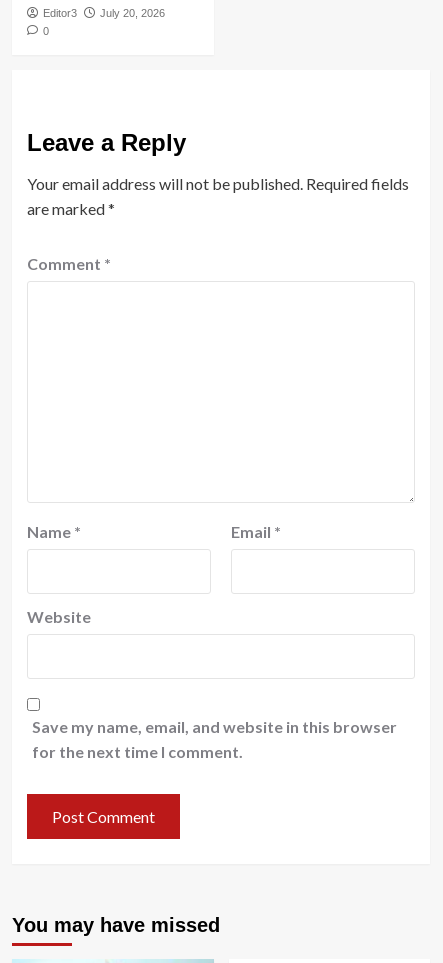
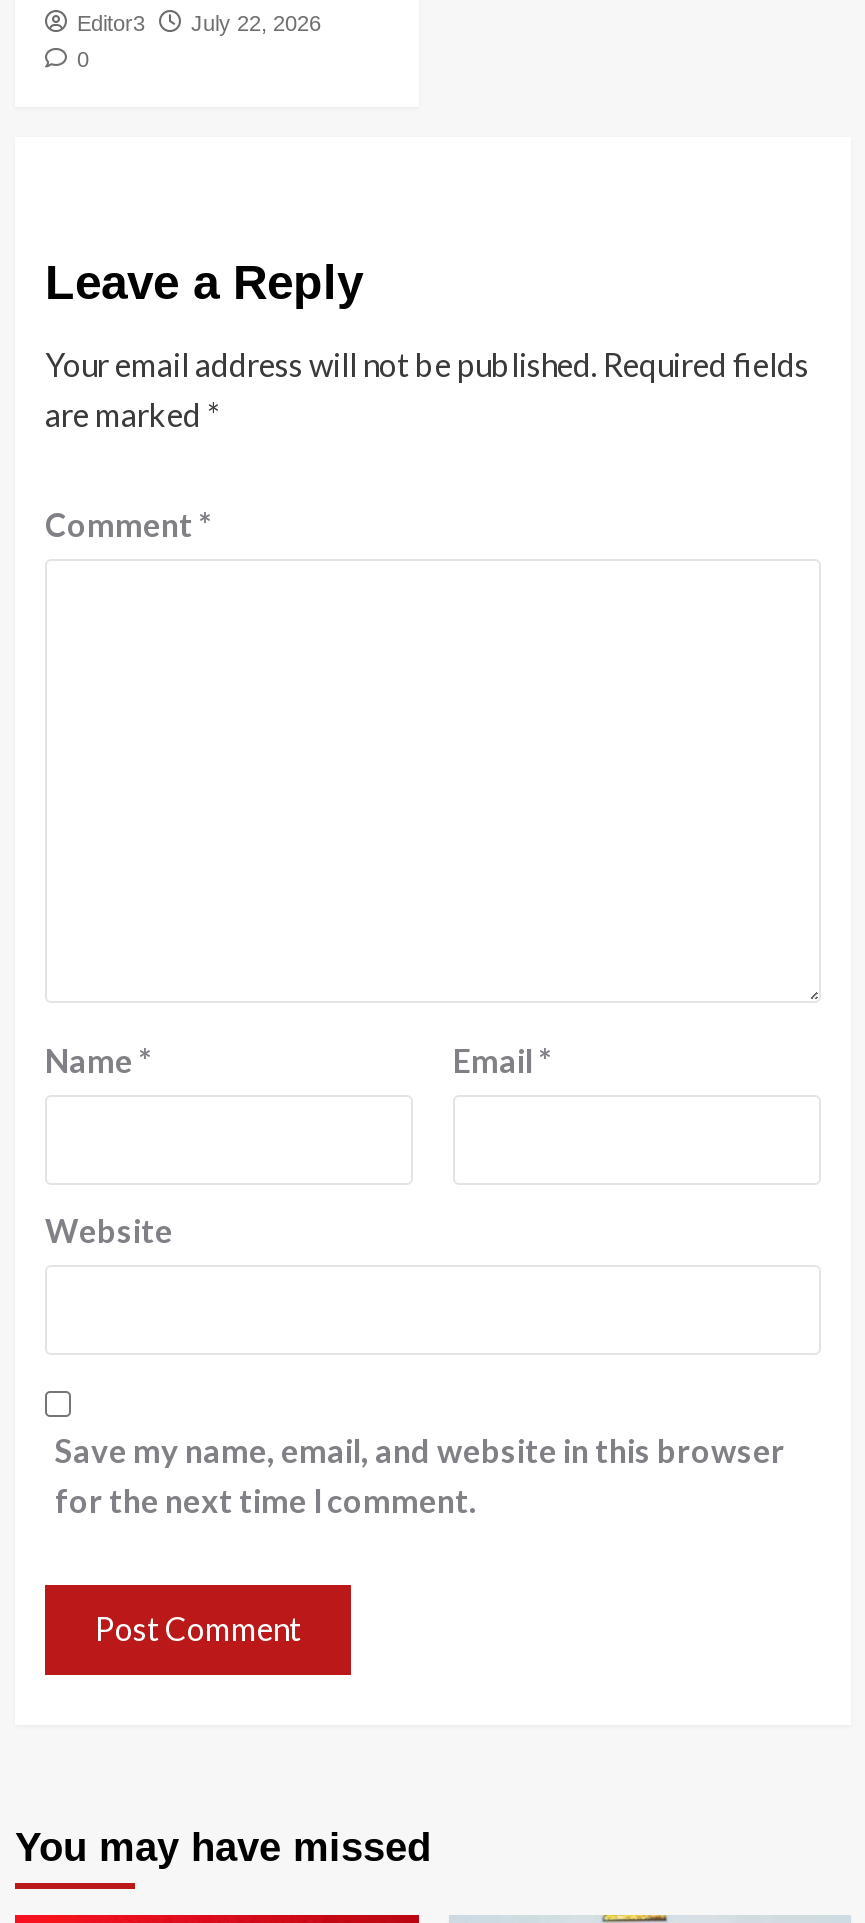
[43,7,165,19] Editor3 July 20, 2026 -> [77,11,321,35] Editor3 July 22, 2026

